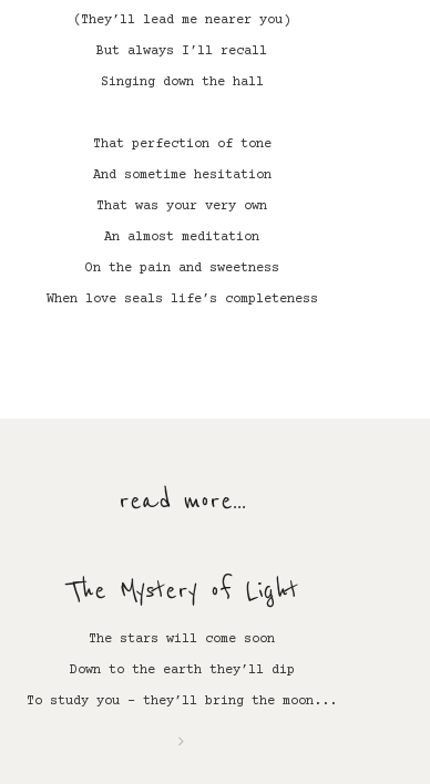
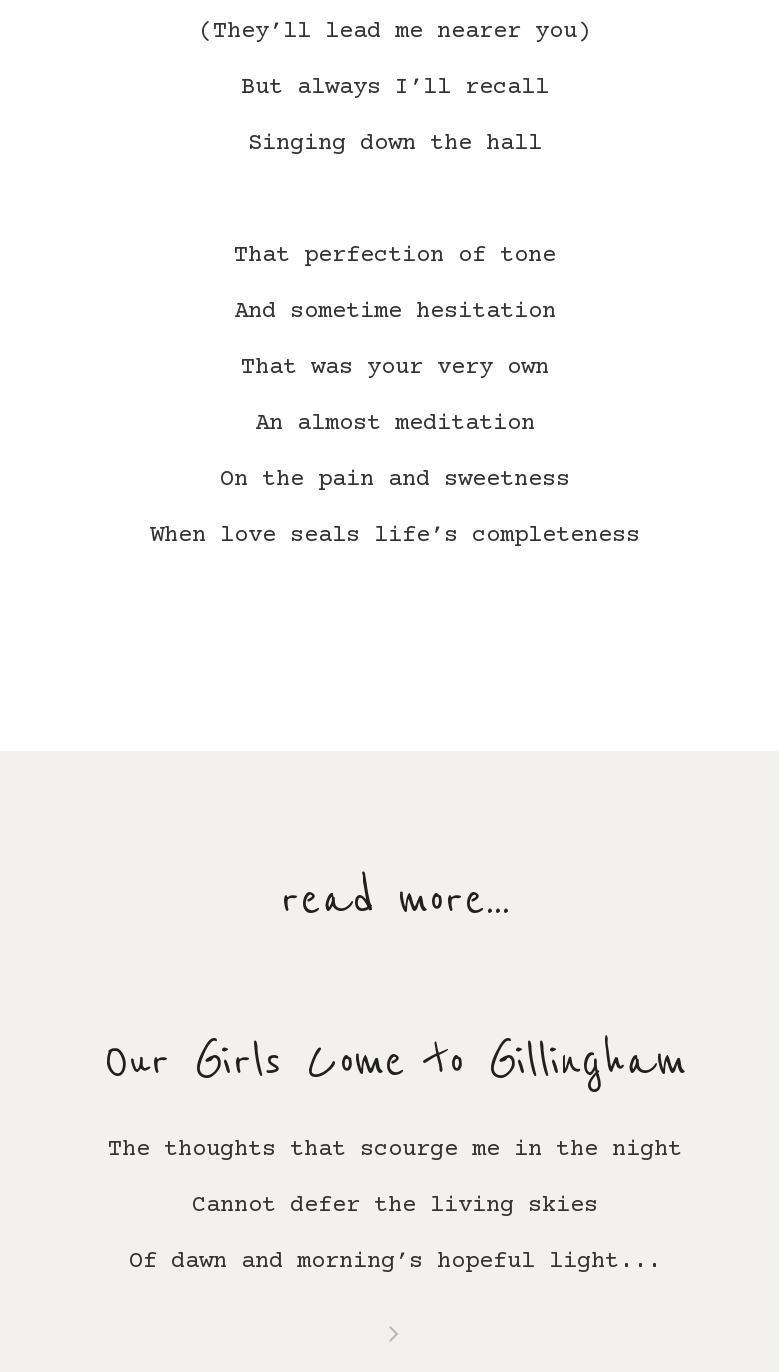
[66,573,298,608] The Mystery of Light -> [104,1031,686,1093] Our Girls Come to Gillingham
[89,632,275,646] The stars will come soon -> [108,1137,682,1163] The thoughts that scourge me in the night
[69,663,294,677] Down to the earth they’ll dip -> [192,1193,598,1219] Cannot defer the living skies
[27,694,337,708] To study you – they’ll bring the moon... -> [129,1249,661,1275] Of dawn and morning’s hopeful light...

